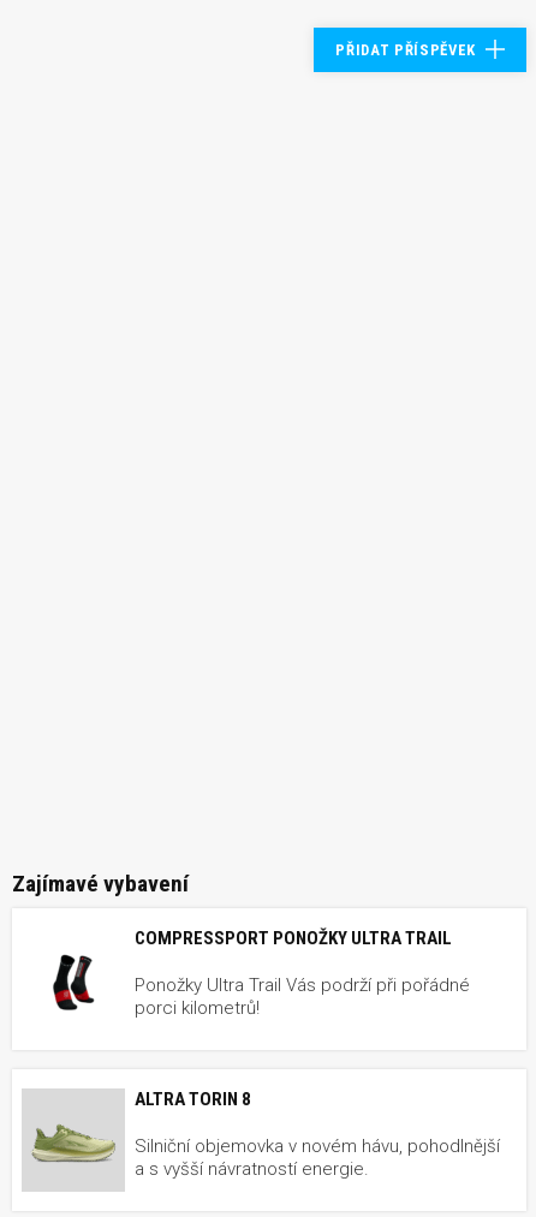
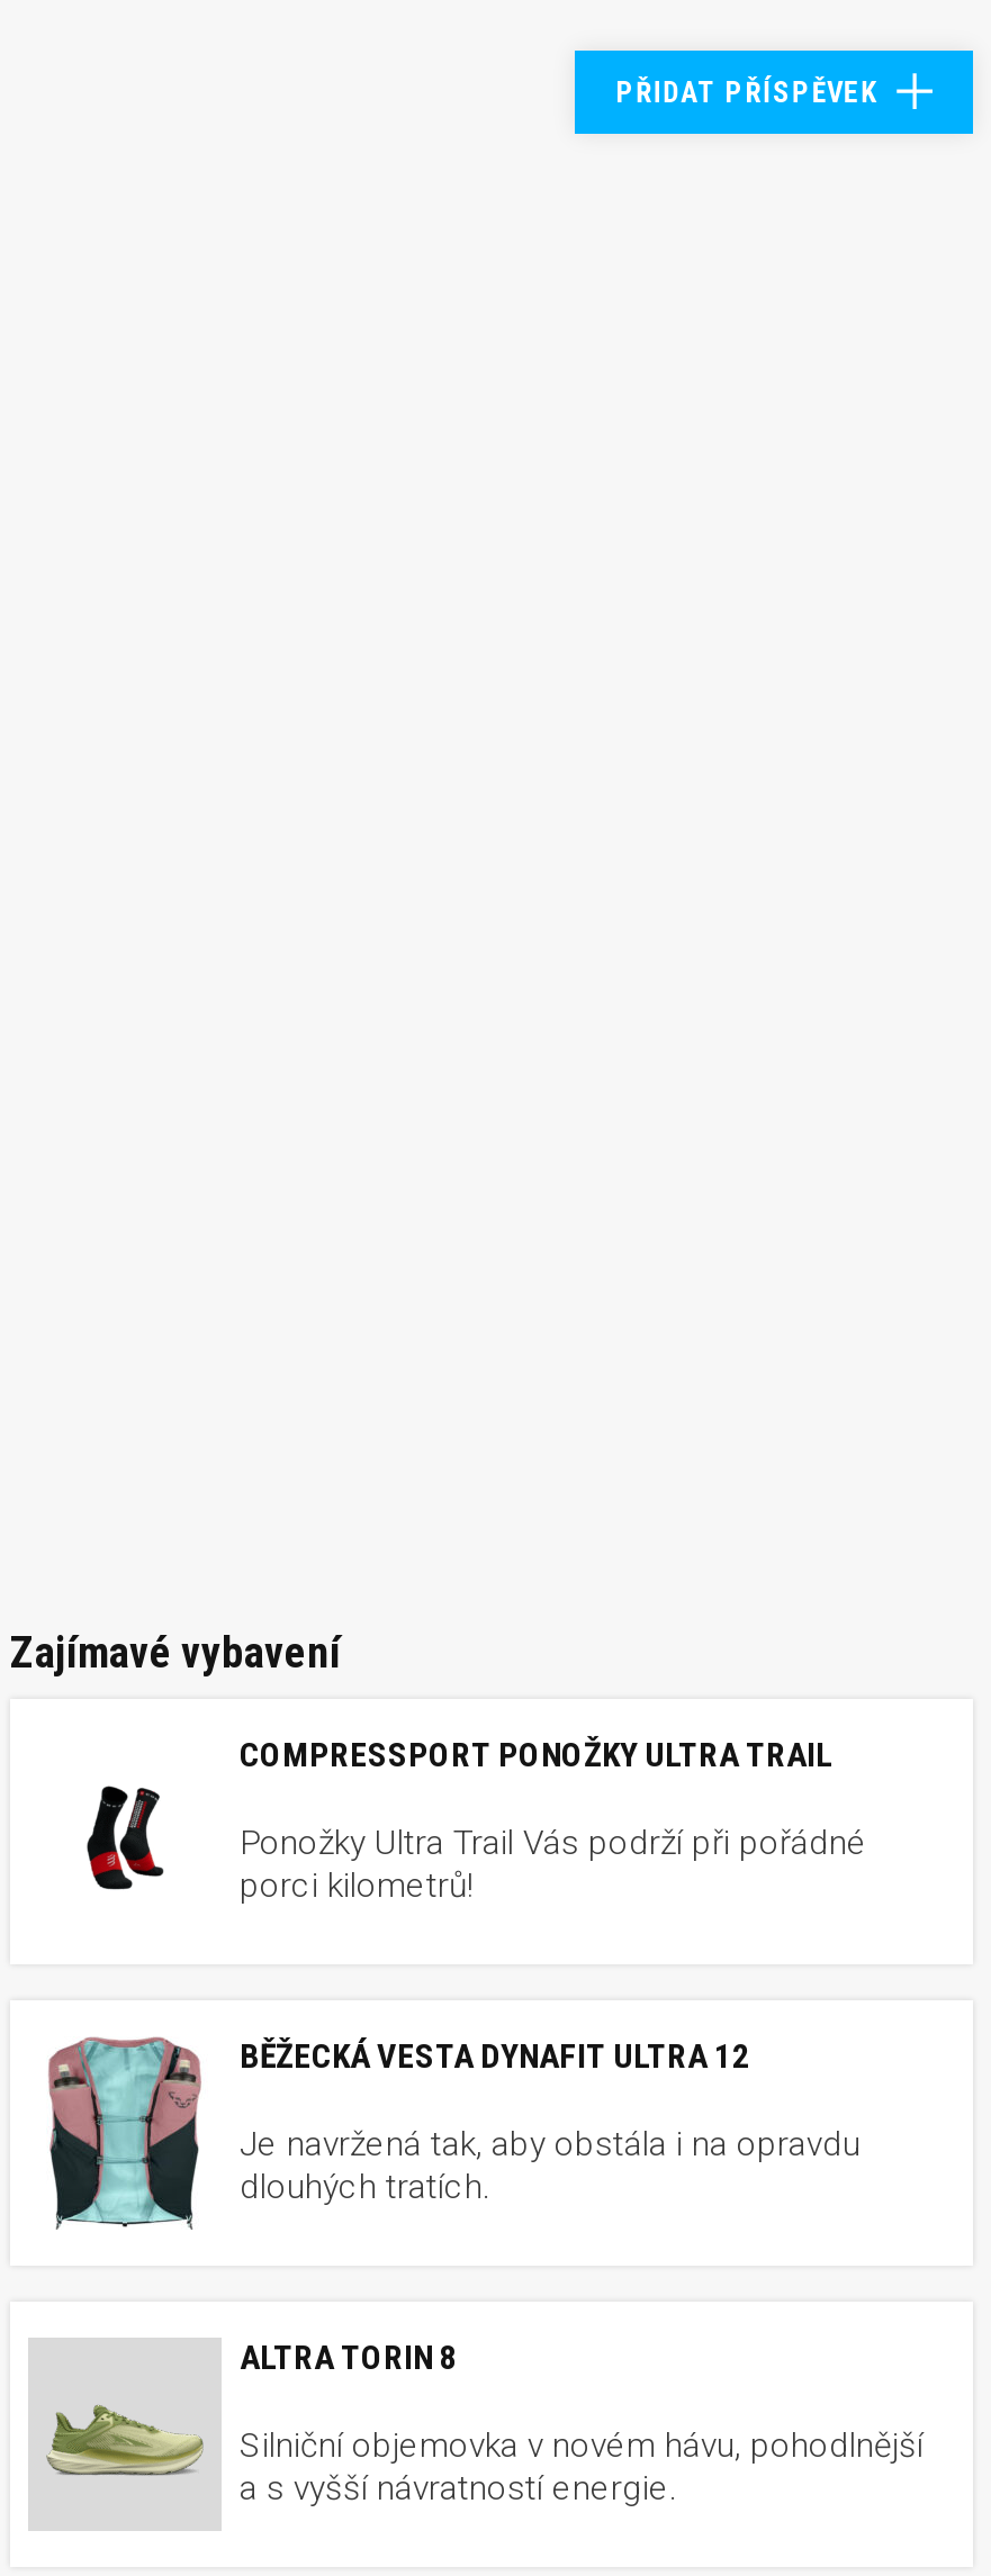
none -> [48,2036,861,2227] [image] | BĚŽECKÁ VESTA DYNAFIT ULTRA 12 | Je navržená tak, aby obstála i na opravdu | dlouhých tratích.

